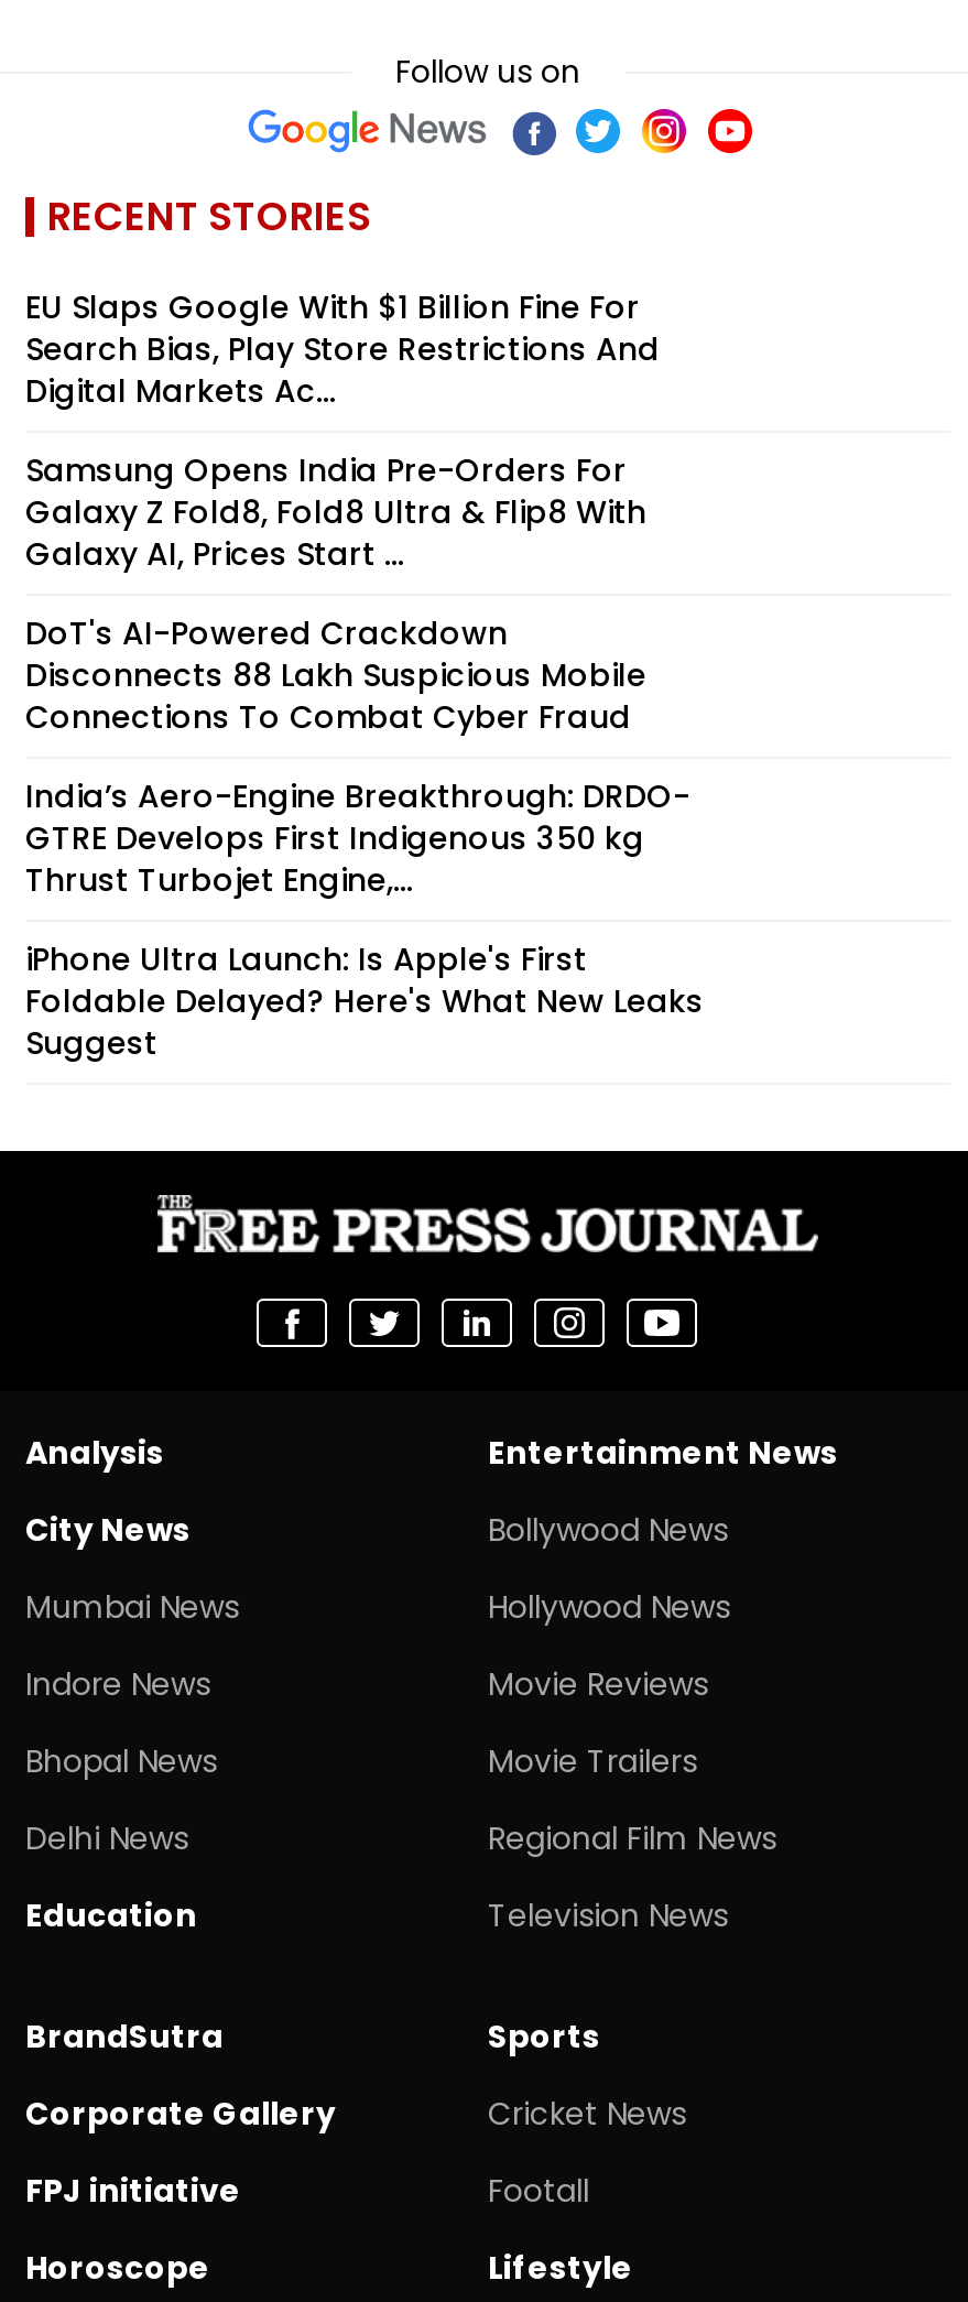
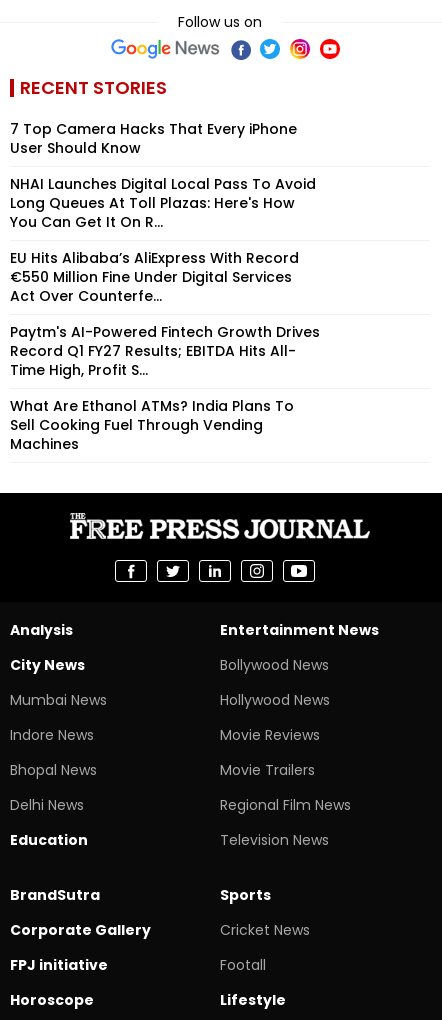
[25,285,660,413] EU Slaps Google With $1 Billion Fine For | Search Bias, Play Store Restrictions And | Digital Markets Ac... -> [10,119,297,158] 7 Top Camera Hacks That Every iPhone | User Should Know
[25,448,646,576] Samsung Opens India Pre-Orders For | Galaxy Z Fold8, Fold8 Ultra & Flip8 With | Galaxy AI, Prices Start ... -> [10,174,316,232] NHAI Launches Digital Local Pass To Avoid | Long Queues At Toll Plazas: Here's How | You Can Get It On R...
[25,611,646,739] DoT's AI-Powered Crackdown | Disconnects 88 Lakh Suspicious Mobile | Connections To Combat Cyber Fraud -> [10,248,299,306] EU Hits Alibaba’s AliExpress With Record | €550 Million Fine Under Digital Services | Act Over Counterfe...
[25,774,690,902] India’s Aero-Engine Breakthrough: DRDO- | GTRE Develops First Indigenous 350 kg | Thrust Turbojet Engine,... -> [10,322,320,380] Paytm's AI-Powered Fintech Growth Drives | Record Q1 FY27 Results; EBITDA Hits All- | Time High, Profit S...
[25,937,704,1065] iPhone Ultra Launch: Is Apple's First | Foldable Delayed? Here's What New Leaks | Suggest -> [10,396,294,454] What Are Ethanol ATMs? India Plans To | Sell Cooking Fuel Through Vending | Machines

